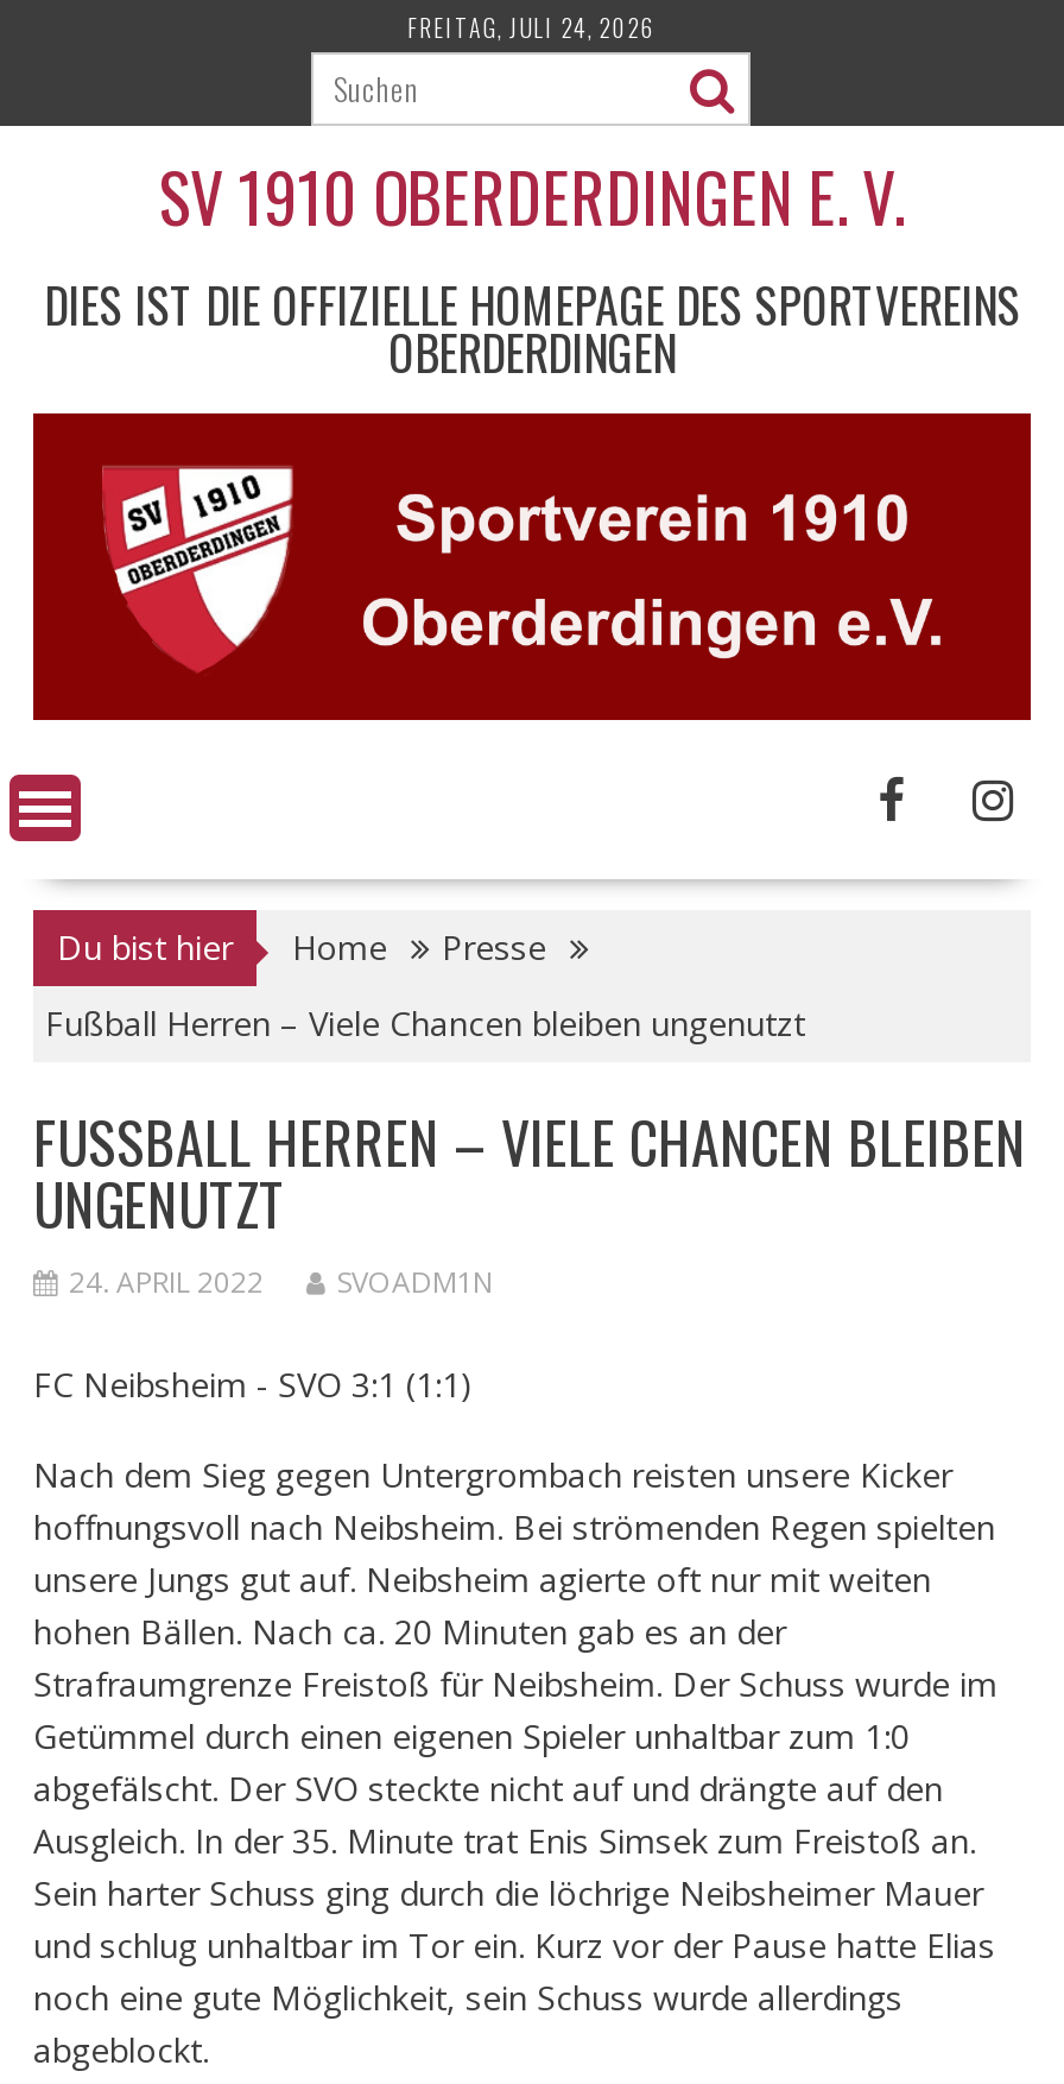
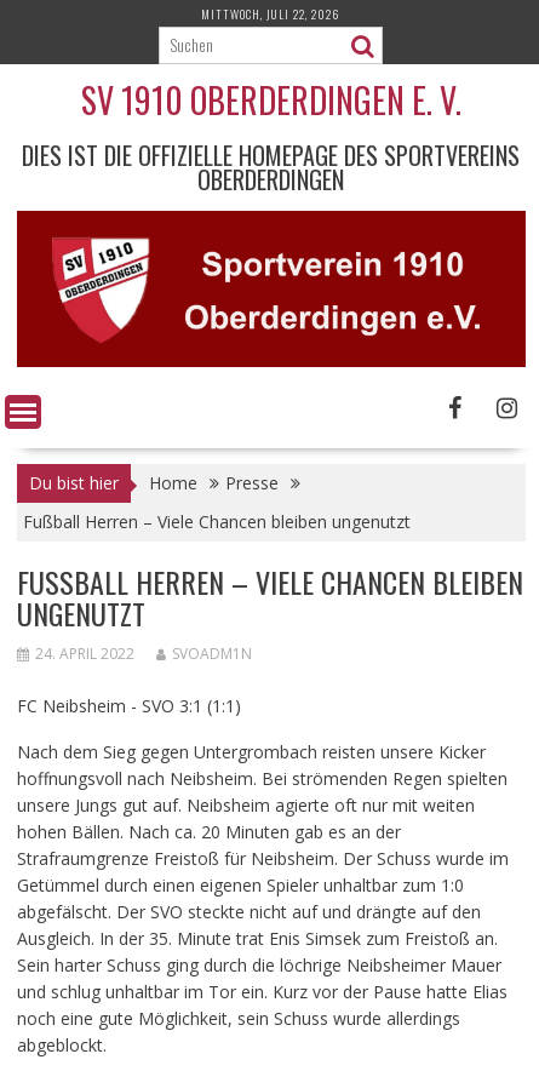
[407,10,657,45] FREITAG, JULI 24, 2026 -> [202,5,341,23] MITTWOCH, JULI 22, 2026

